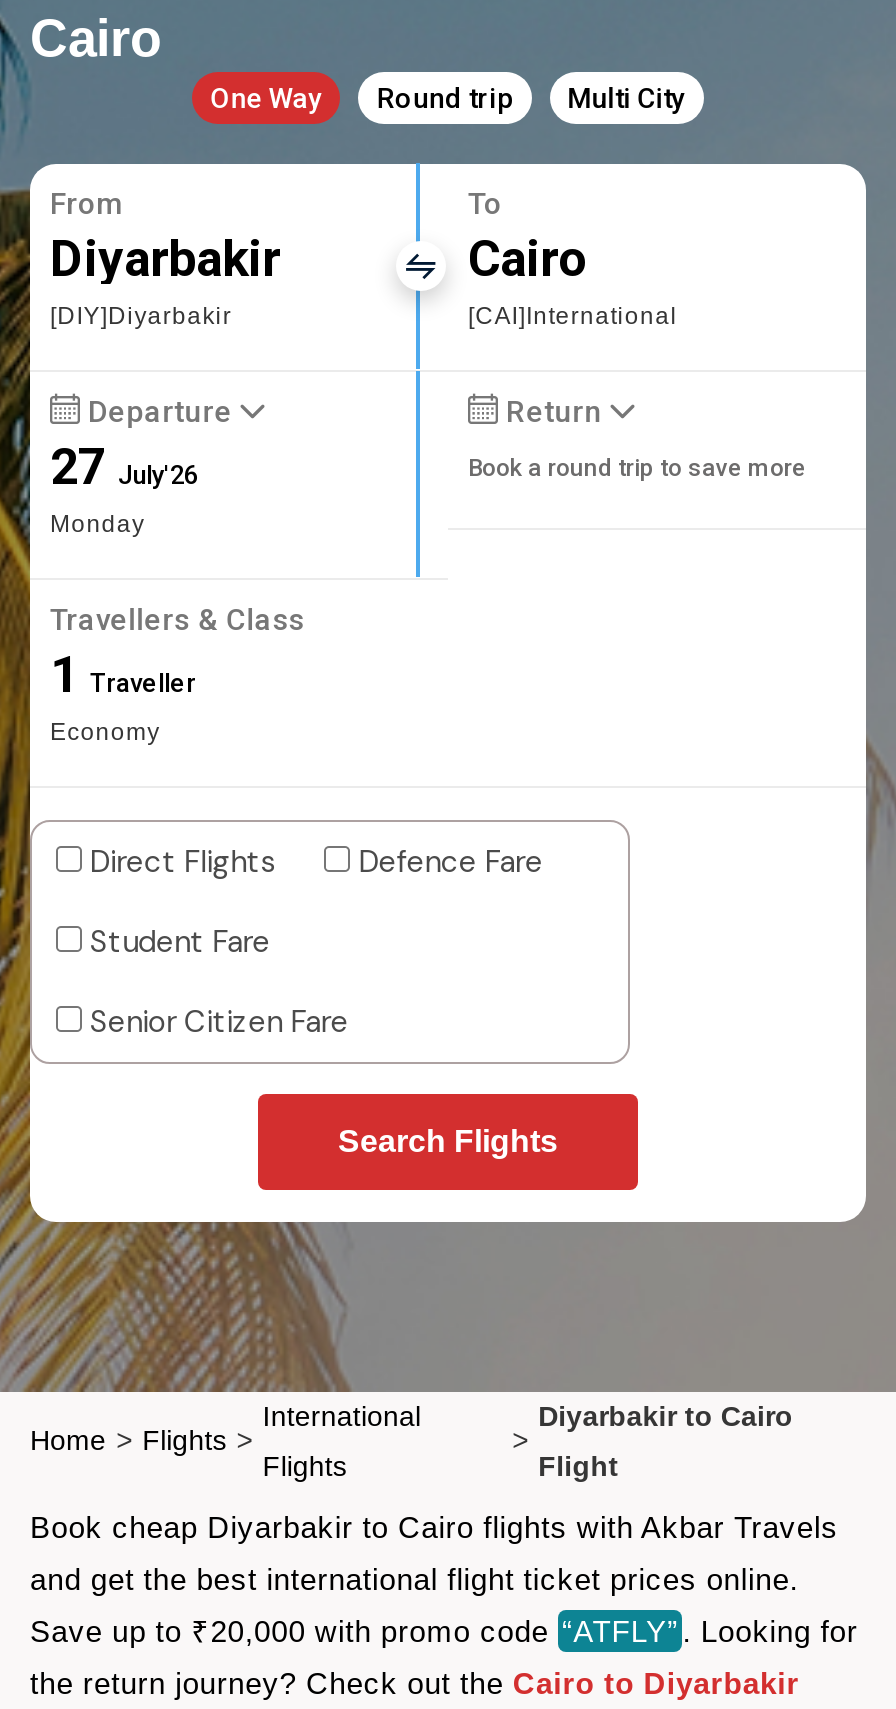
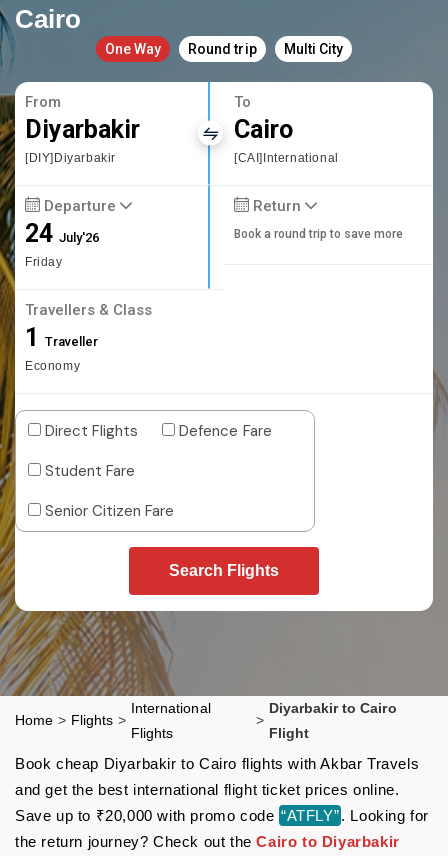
[50,438,198,538] 27 July'26 | Monday -> [25,219,99,269] 24 July'26 | Friday

